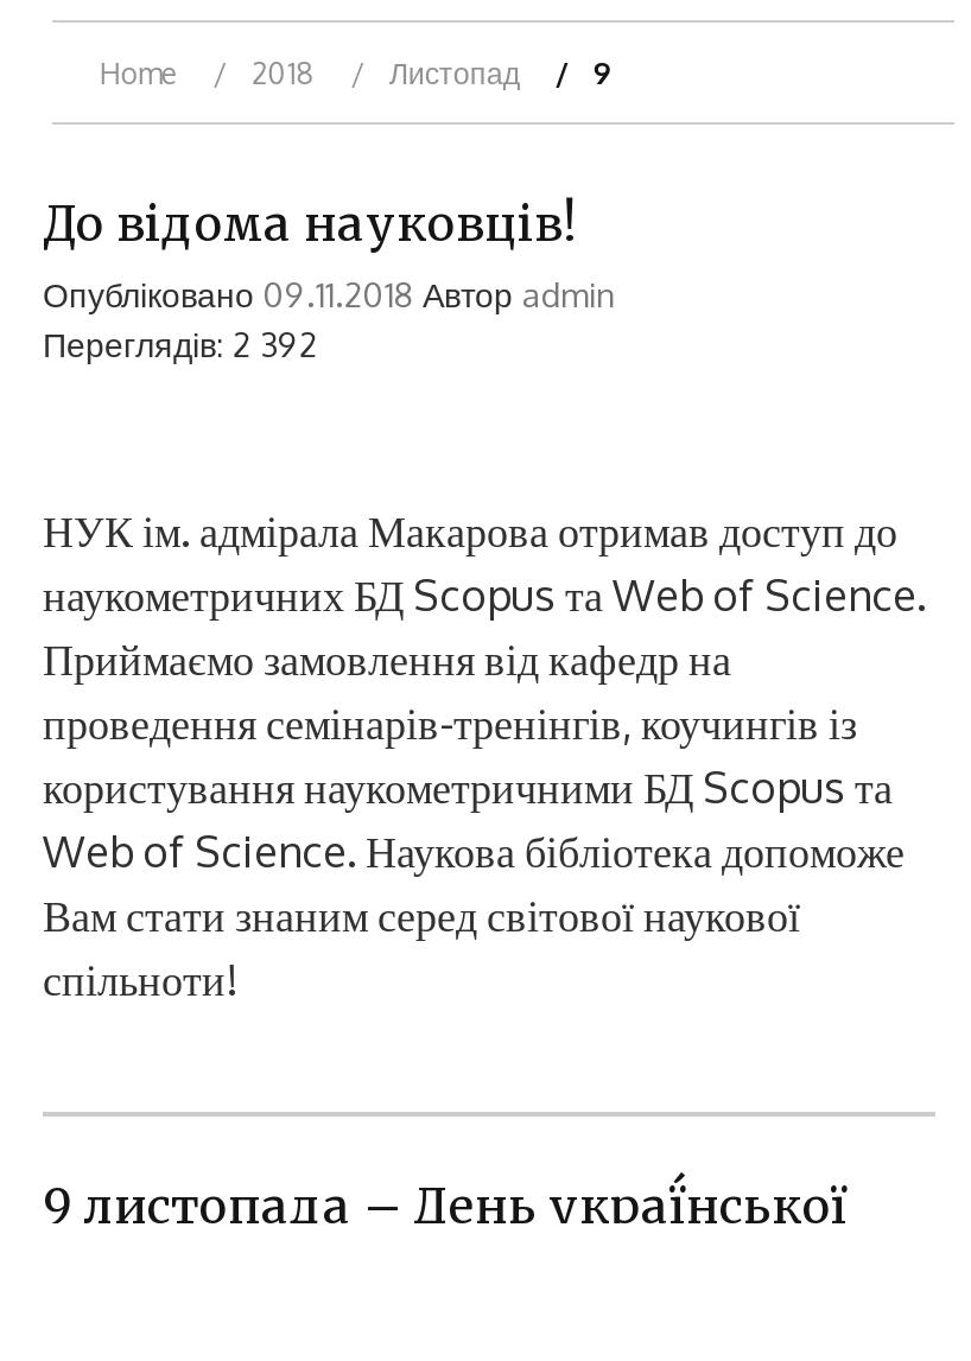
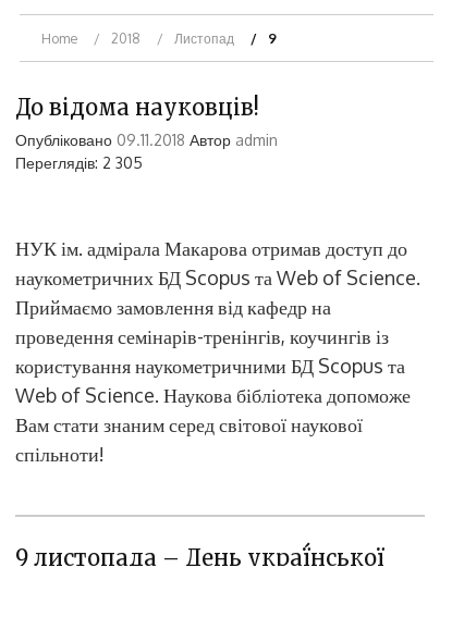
[43,325,318,365] Переглядів: 2 392 -> [15,154,143,172] Переглядів: 2 305

